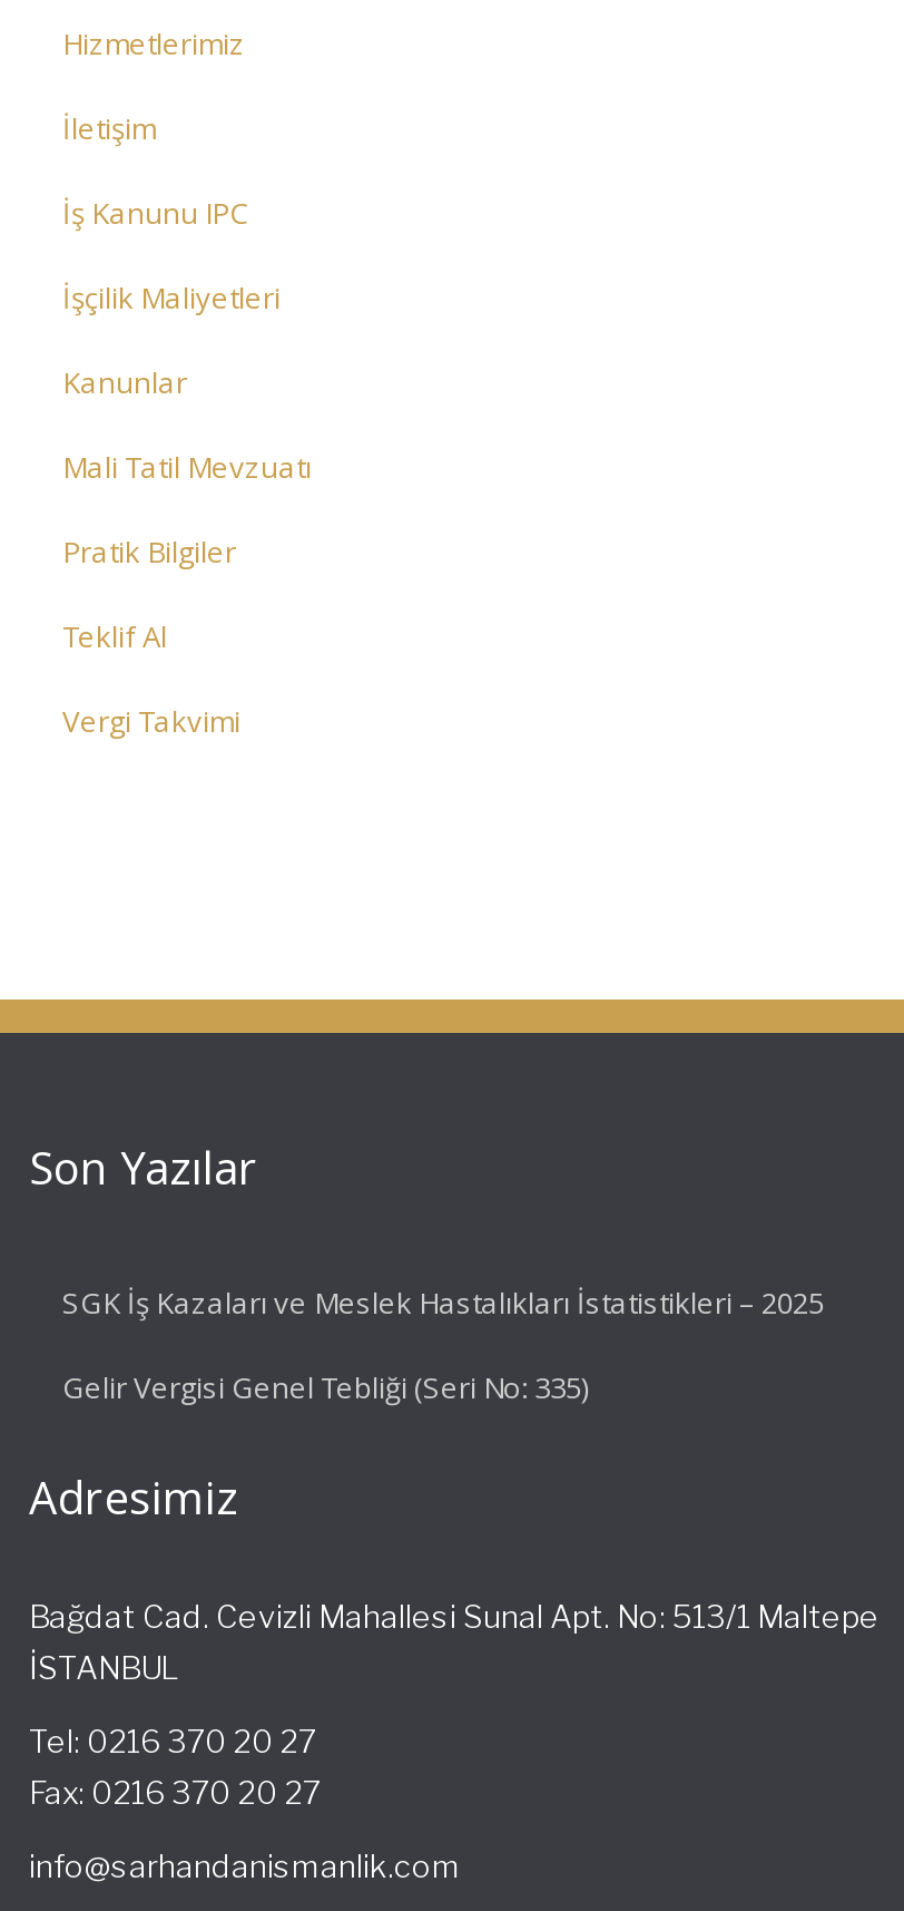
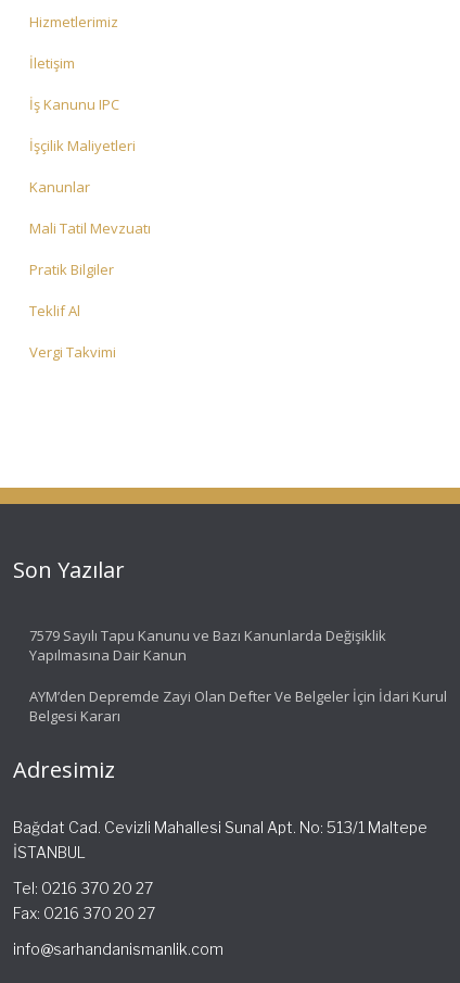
[62,1281,824,1322] SGK İş Kazaları ve Meslek Hastalıkları İstatistikleri – 2025 -> [29,625,386,664] 7579 Sayılı Tapu Kanunu ve Bazı Kanunlarda Değişiklik | Yapılmasına Dair Kanun
[62,1366,588,1406] Gelir Vergisi Genel Tebliği (Seri No: 335) -> [29,686,447,725] AYM’den Depremde Zayi Olan Defter Ve Belgeler İçin İdari Kurul | Belgesi Kararı

